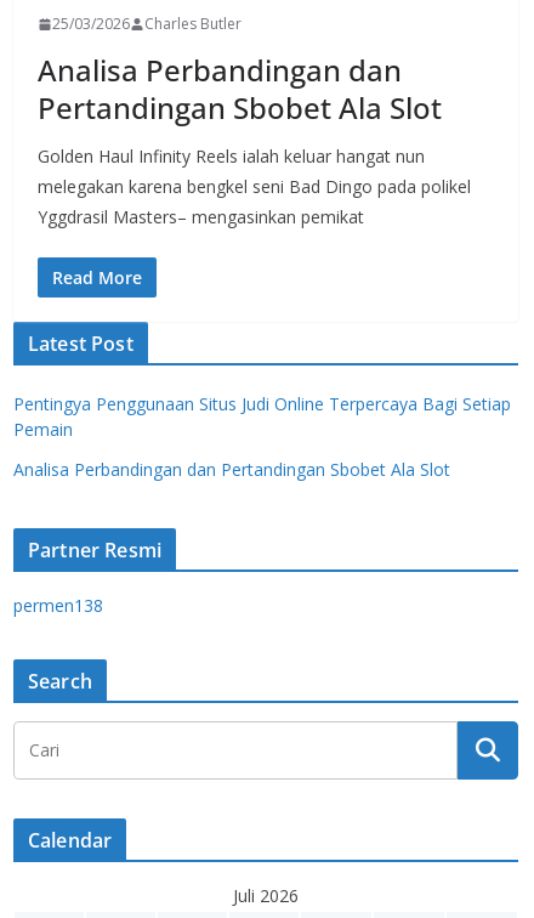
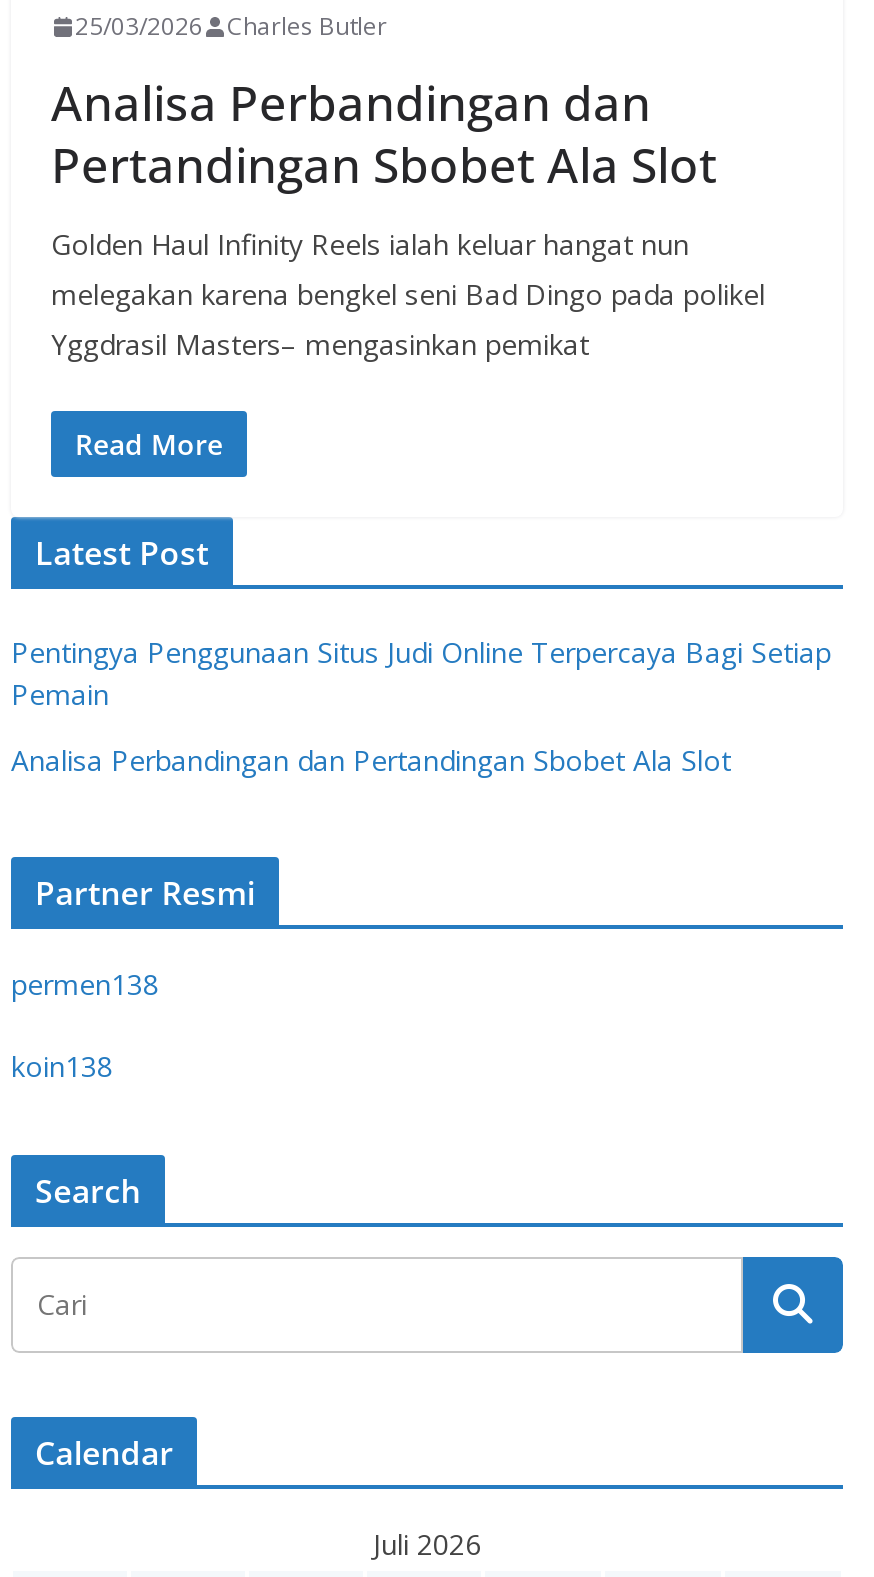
none -> [11,1047,113,1085] koin138

